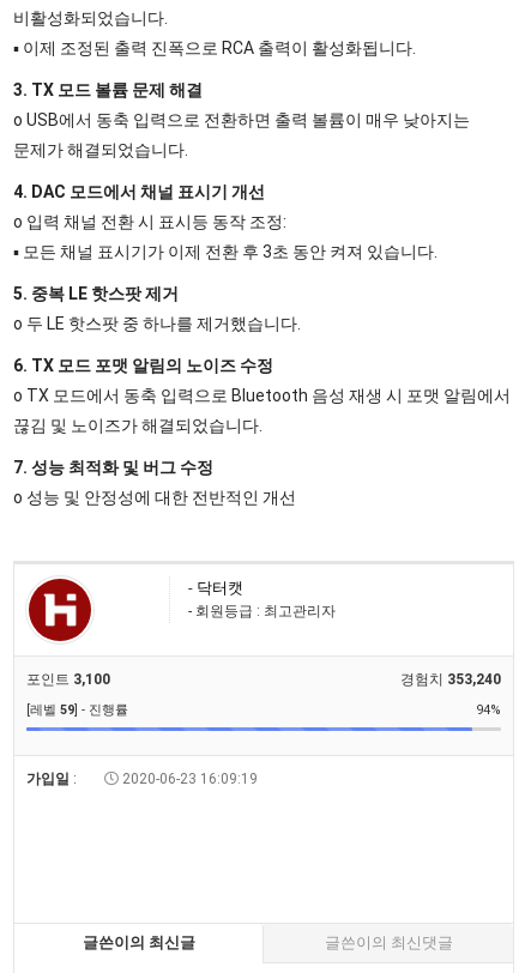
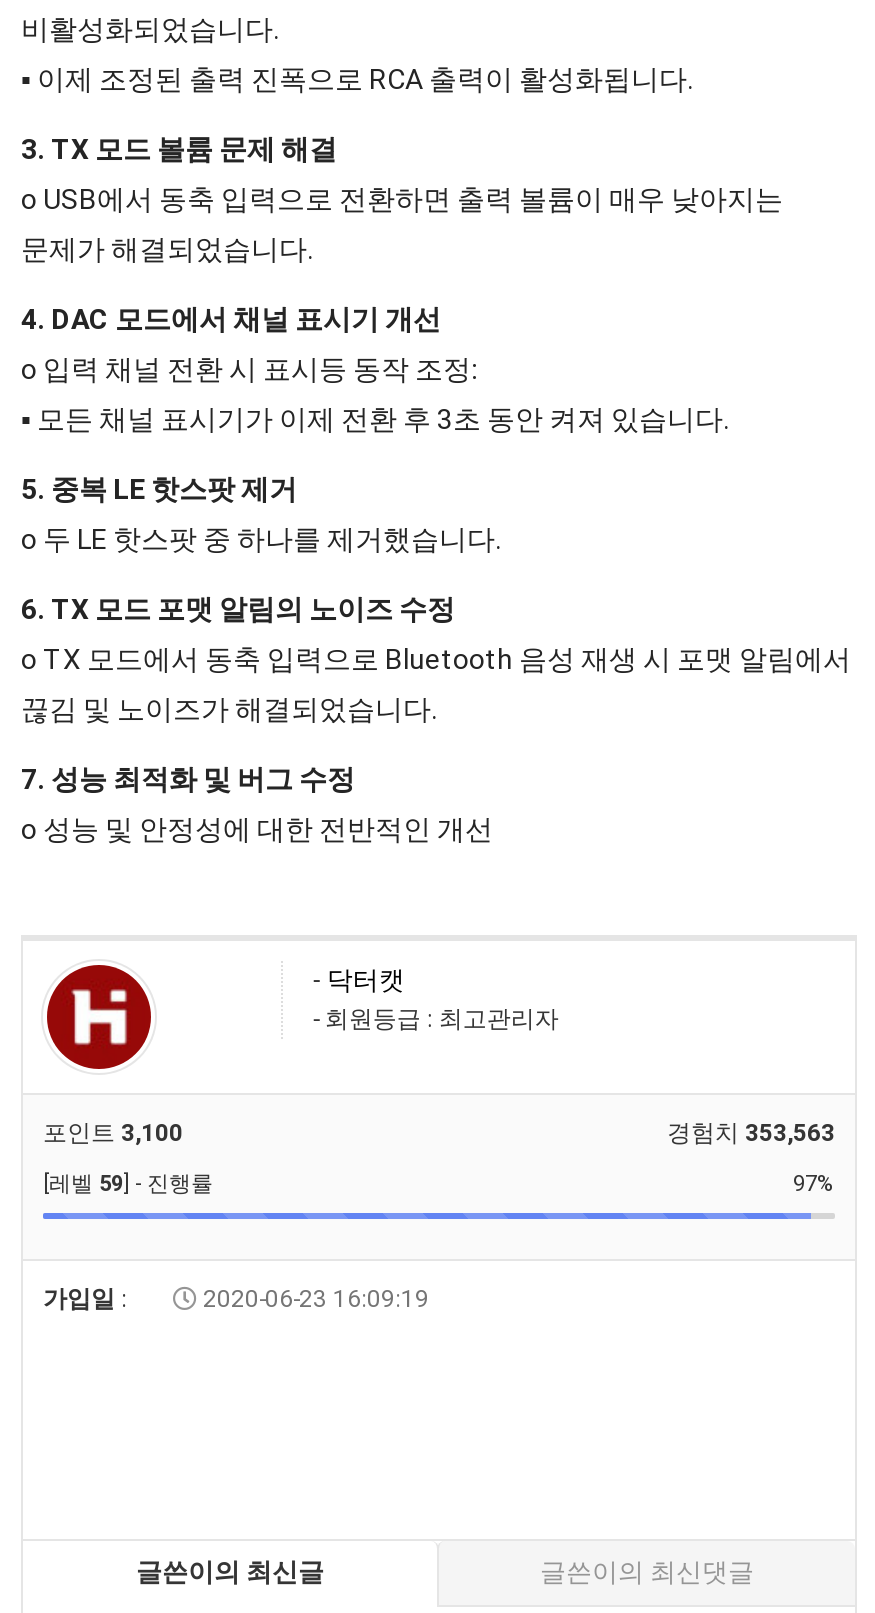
[400,671,501,688] 경험치 353,240 -> [667,1119,835,1147] 경험치 353,563
[476,702,501,718] 94% -> [793,1171,835,1197] 97%

